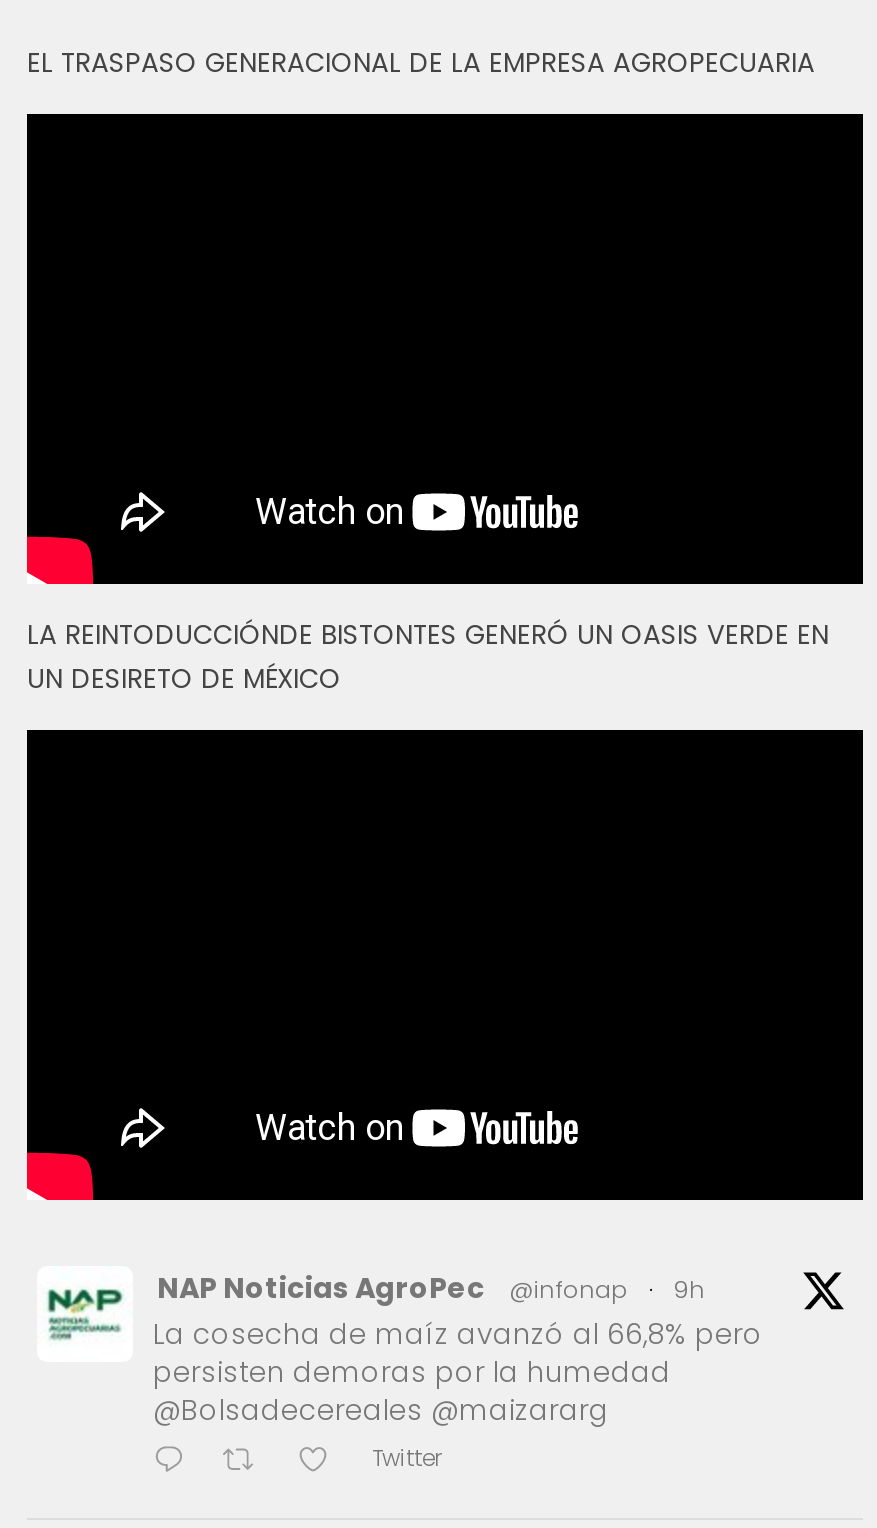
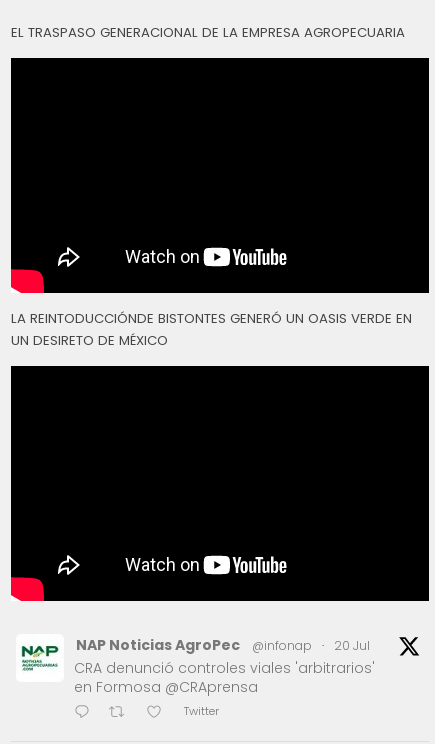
[153,1272,763,1430] 9h | La cosecha de maíz avanzó al 66,8% pero | persisten demoras por la humedad | @Bolsadecereales @maizararg -> [74,637,375,697] 20 Jul | CRA denunció controles viales 'arbitrarios' | en Formosa @CRAprensa

